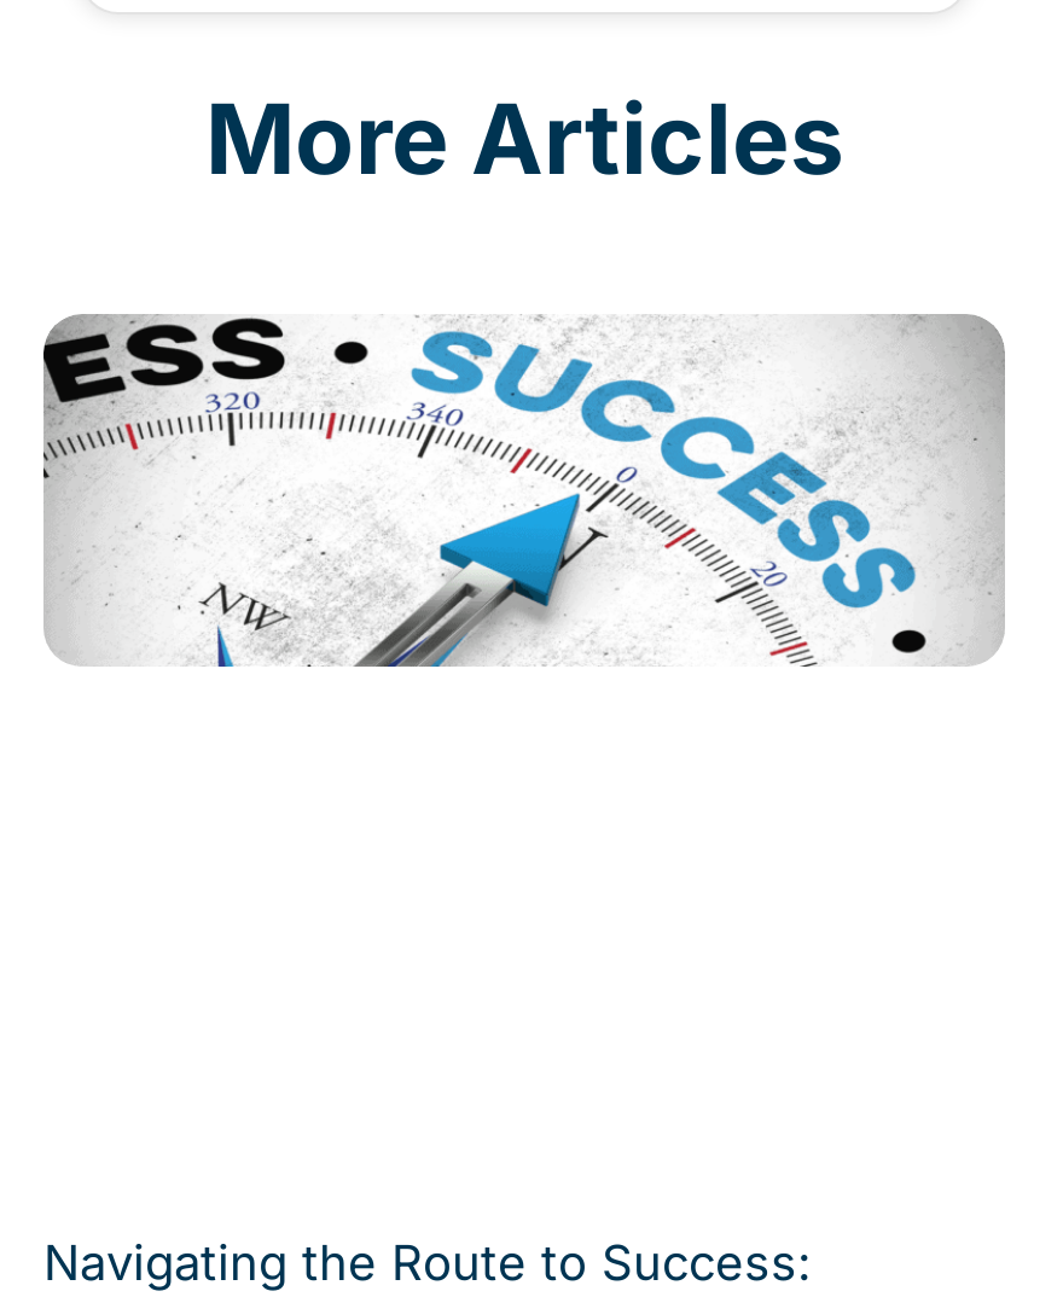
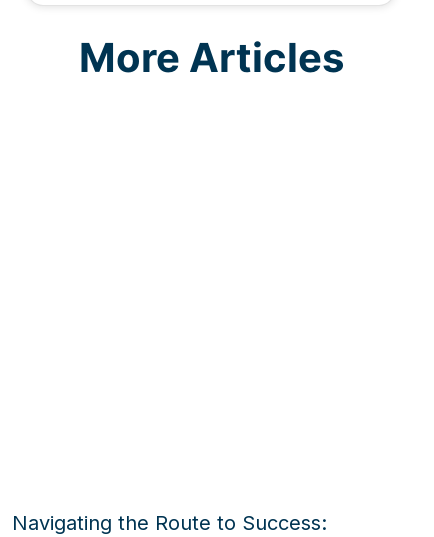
[41,314,1007,669] [image] -> none

